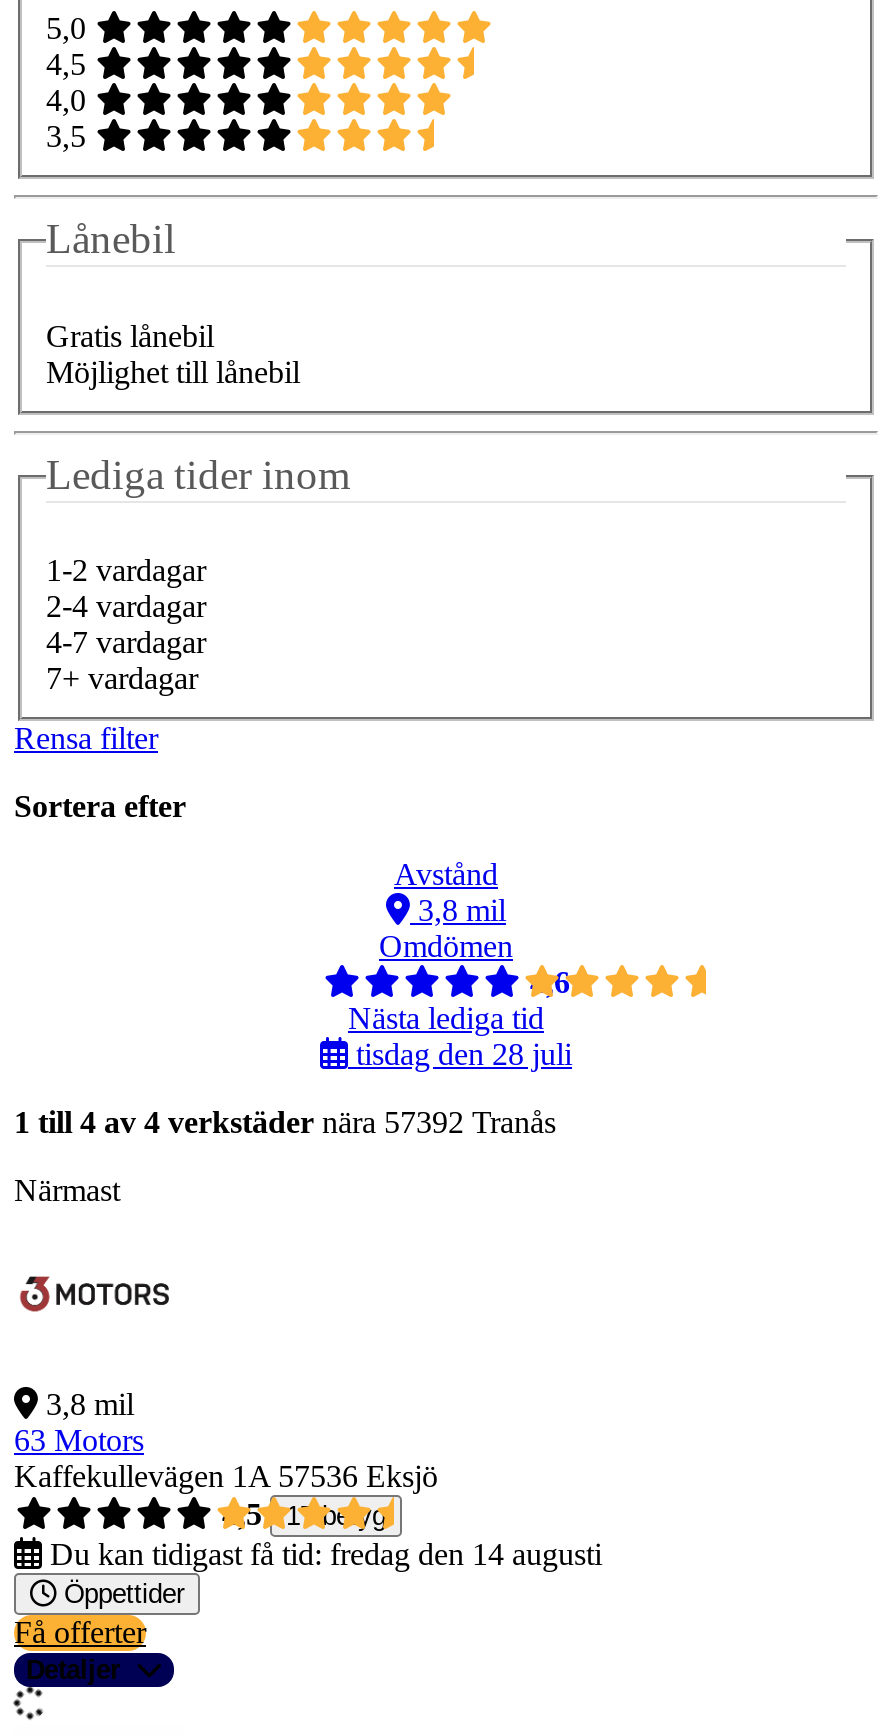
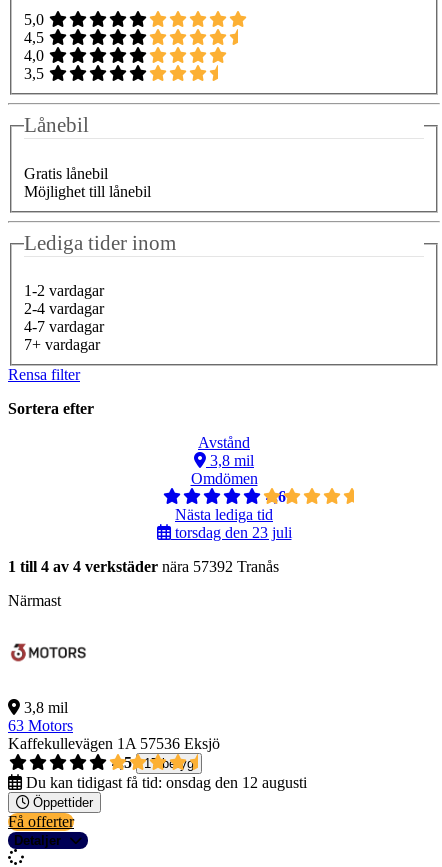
[348,1037,572,1071] tisdag den 28 juli -> [170,524,291,541] torsdag den 23 juli
[50,1537,602,1571] Du kan tidigast få tid: fredag den 14 augusti -> [26,774,307,791] Du kan tidigast få tid: onsdag den 12 augusti

